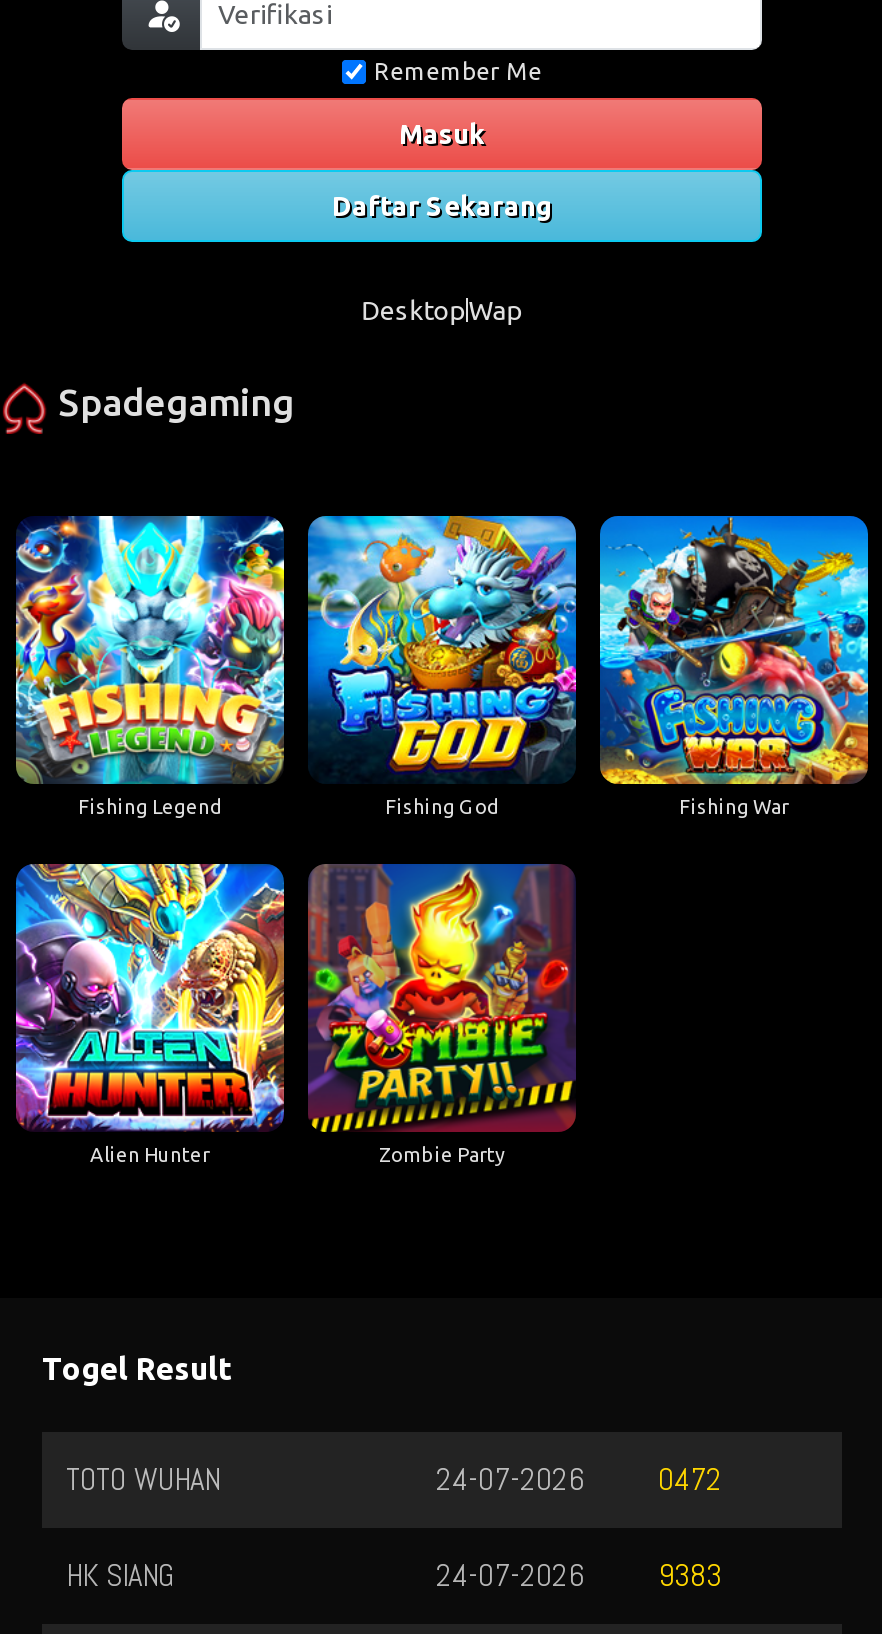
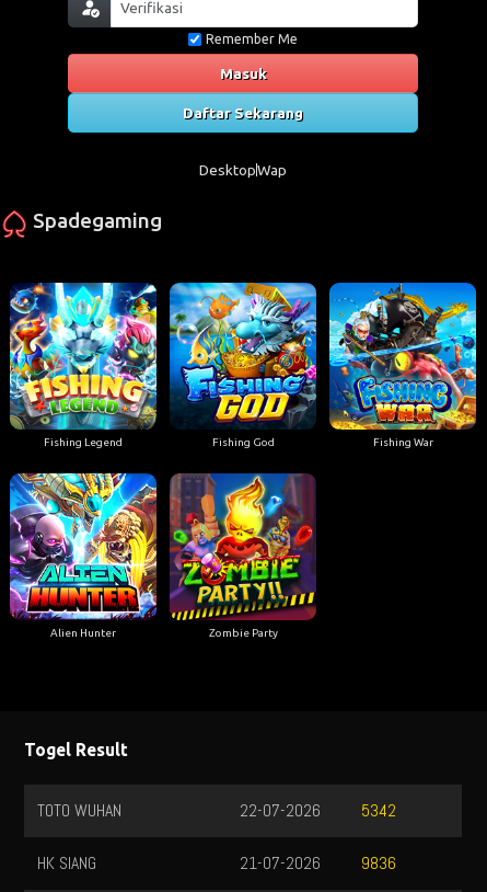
[436,1459,584,1499] 24-07-2026 -> [240,800,321,822] 22-07-2026
[658,1460,722,1500] 0472 -> [361,800,396,822] 5342
[436,1555,584,1595] 24-07-2026 -> [240,852,321,874] 21-07-2026
[658,1556,722,1596] 9383 -> [361,853,396,875] 9836

